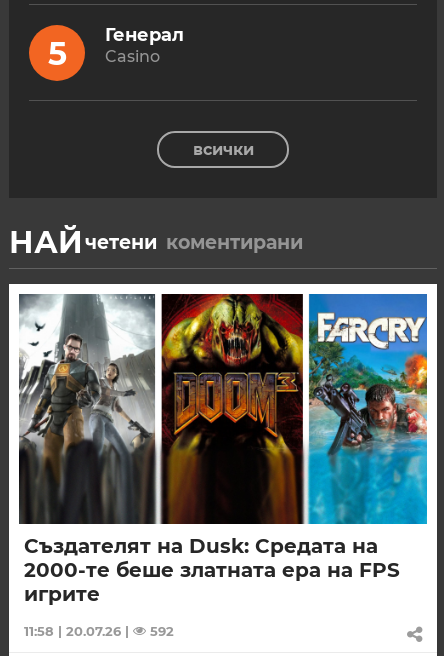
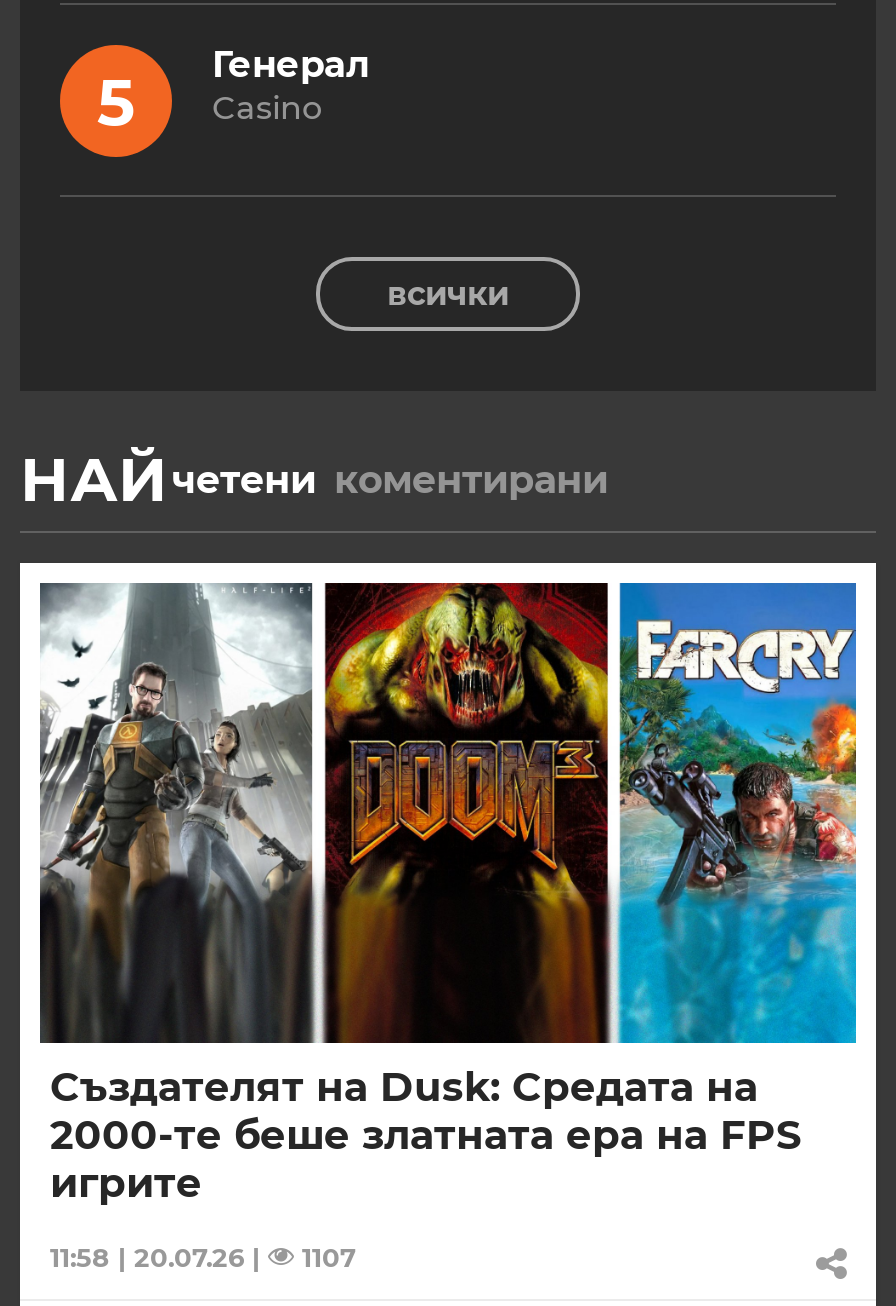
[146,623,174,639] 592 -> [294,1242,356,1274] 1107

